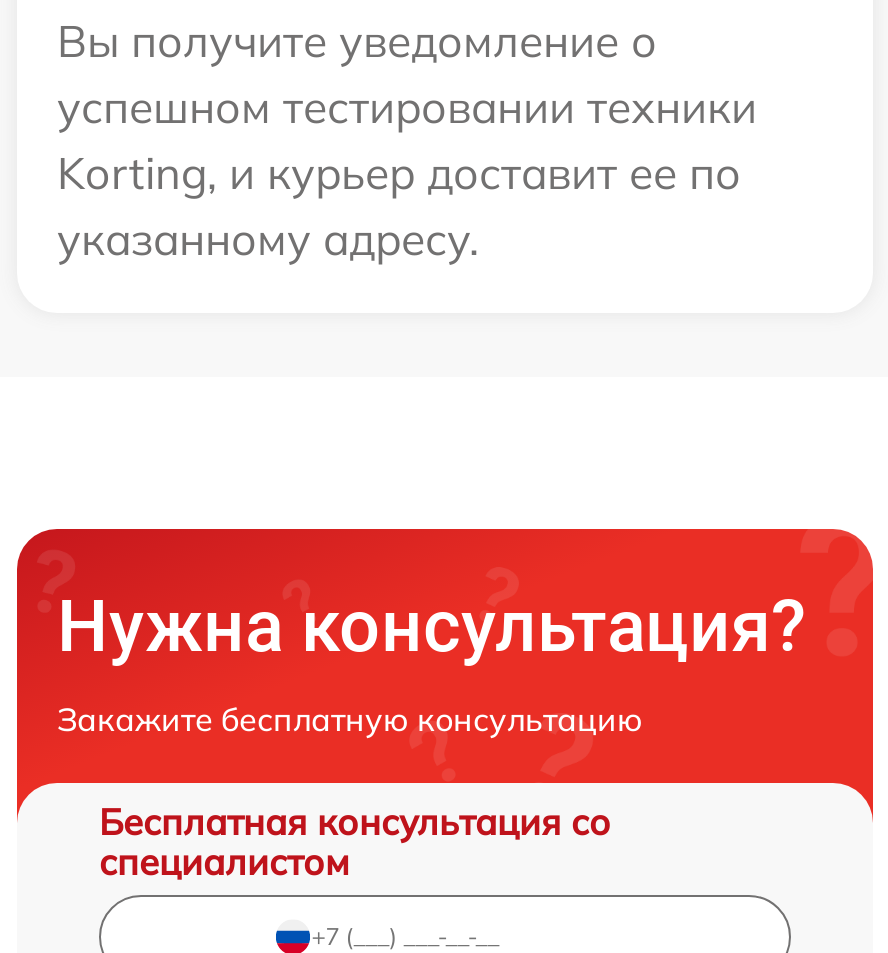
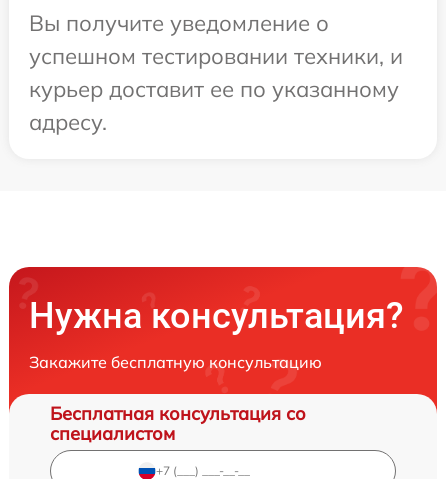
[57,79,757,267] успешном тестировании техники | Korting, и курьер доставит ее по | указанному адресу. -> [29,42,403,136] успешном тестировании техники, и | курьер доставит ее по указанному | адресу.

